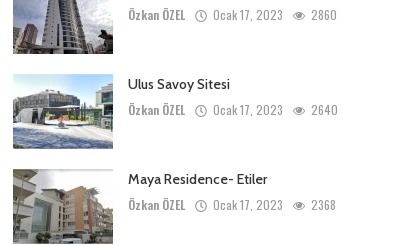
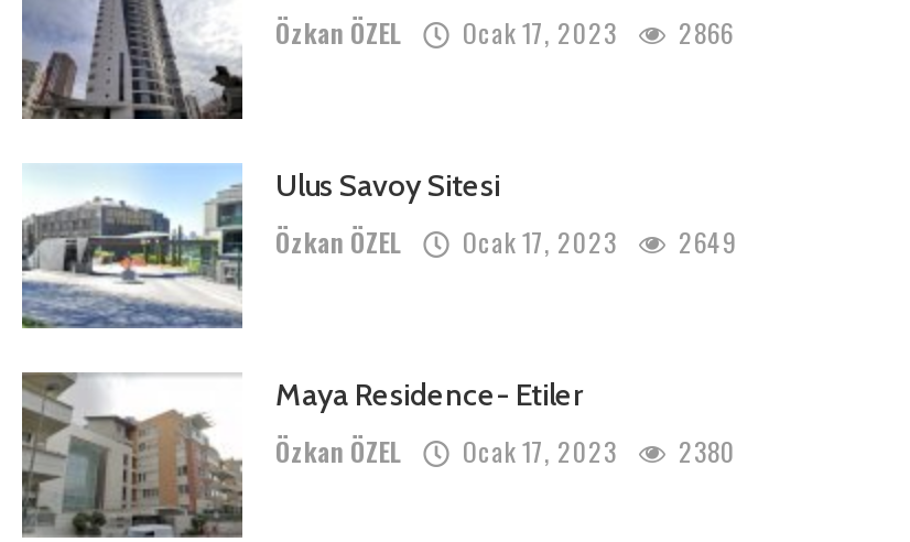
[128,6,337,23] Özkan ÖZEL Ocak 17, 2023 2860 -> [275,14,734,52] Özkan ÖZEL Ocak 17, 2023 2866
[128,101,338,118] Özkan ÖZEL Ocak 17, 2023 2640 -> [275,223,736,261] Özkan ÖZEL Ocak 17, 2023 2649
[128,196,336,213] Özkan ÖZEL Ocak 17, 2023 2368 -> [275,433,736,470] Özkan ÖZEL Ocak 17, 2023 2380

